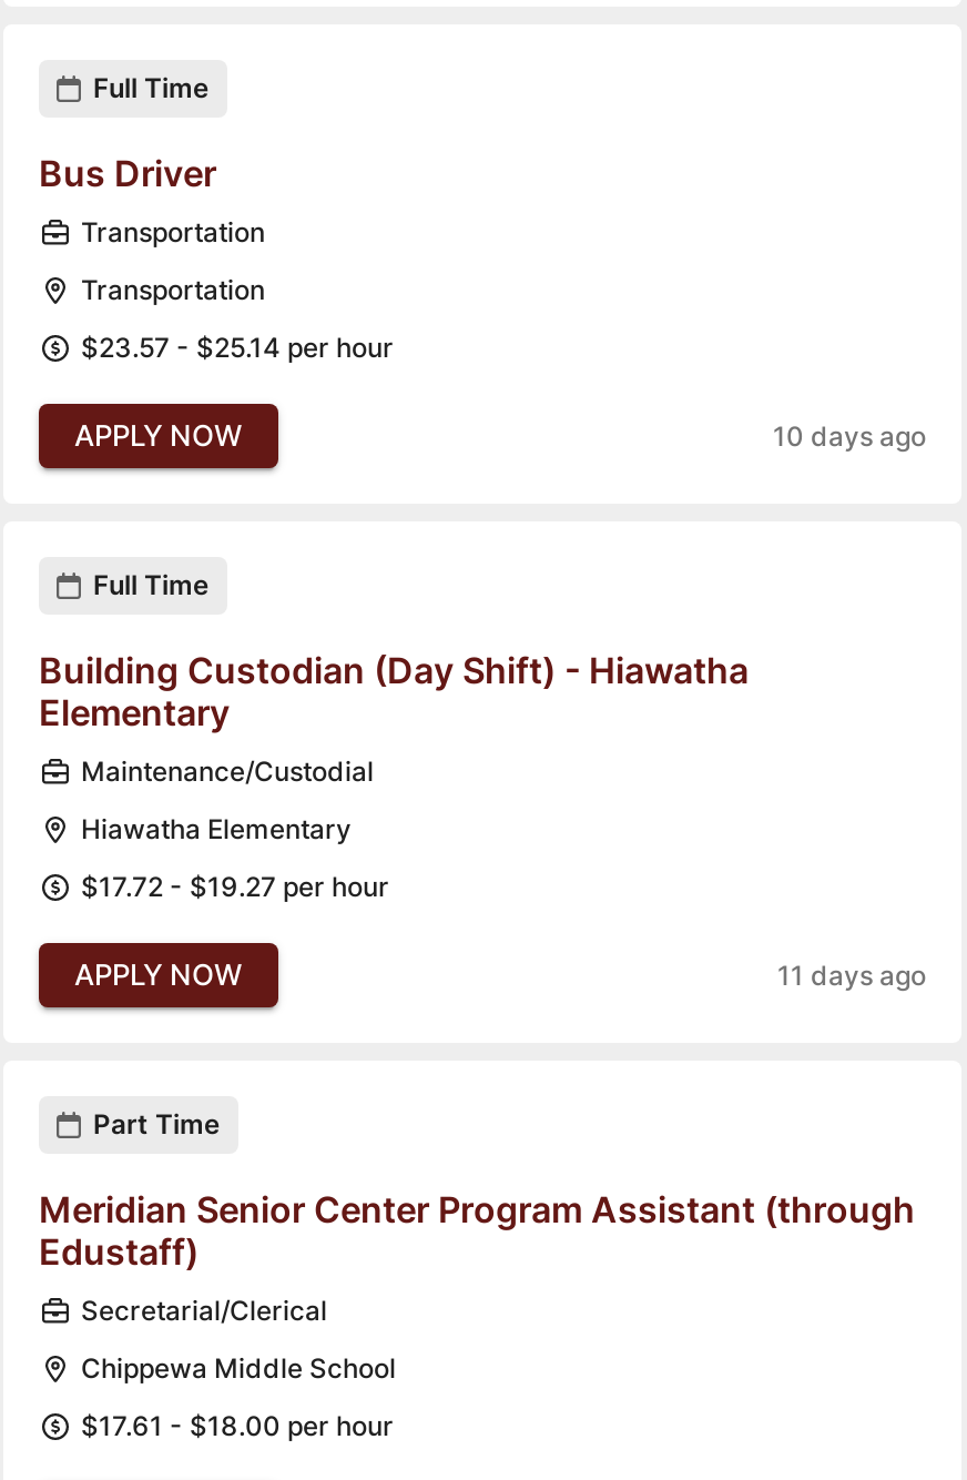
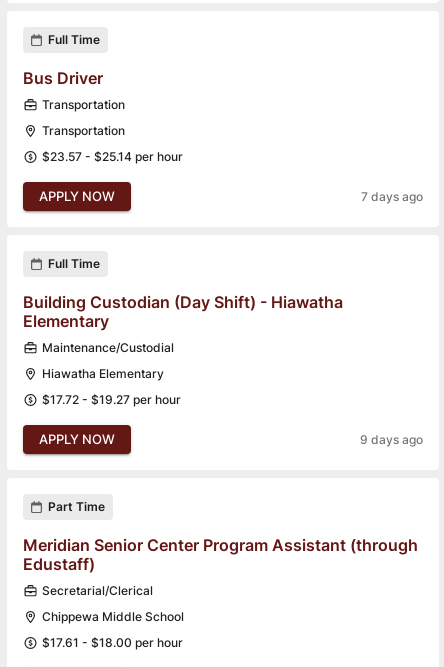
[773,418,926,452] 10 days ago -> [361,189,423,204] 7 days ago
[777,958,926,991] 11 days ago -> [360,432,423,447] 9 days ago

